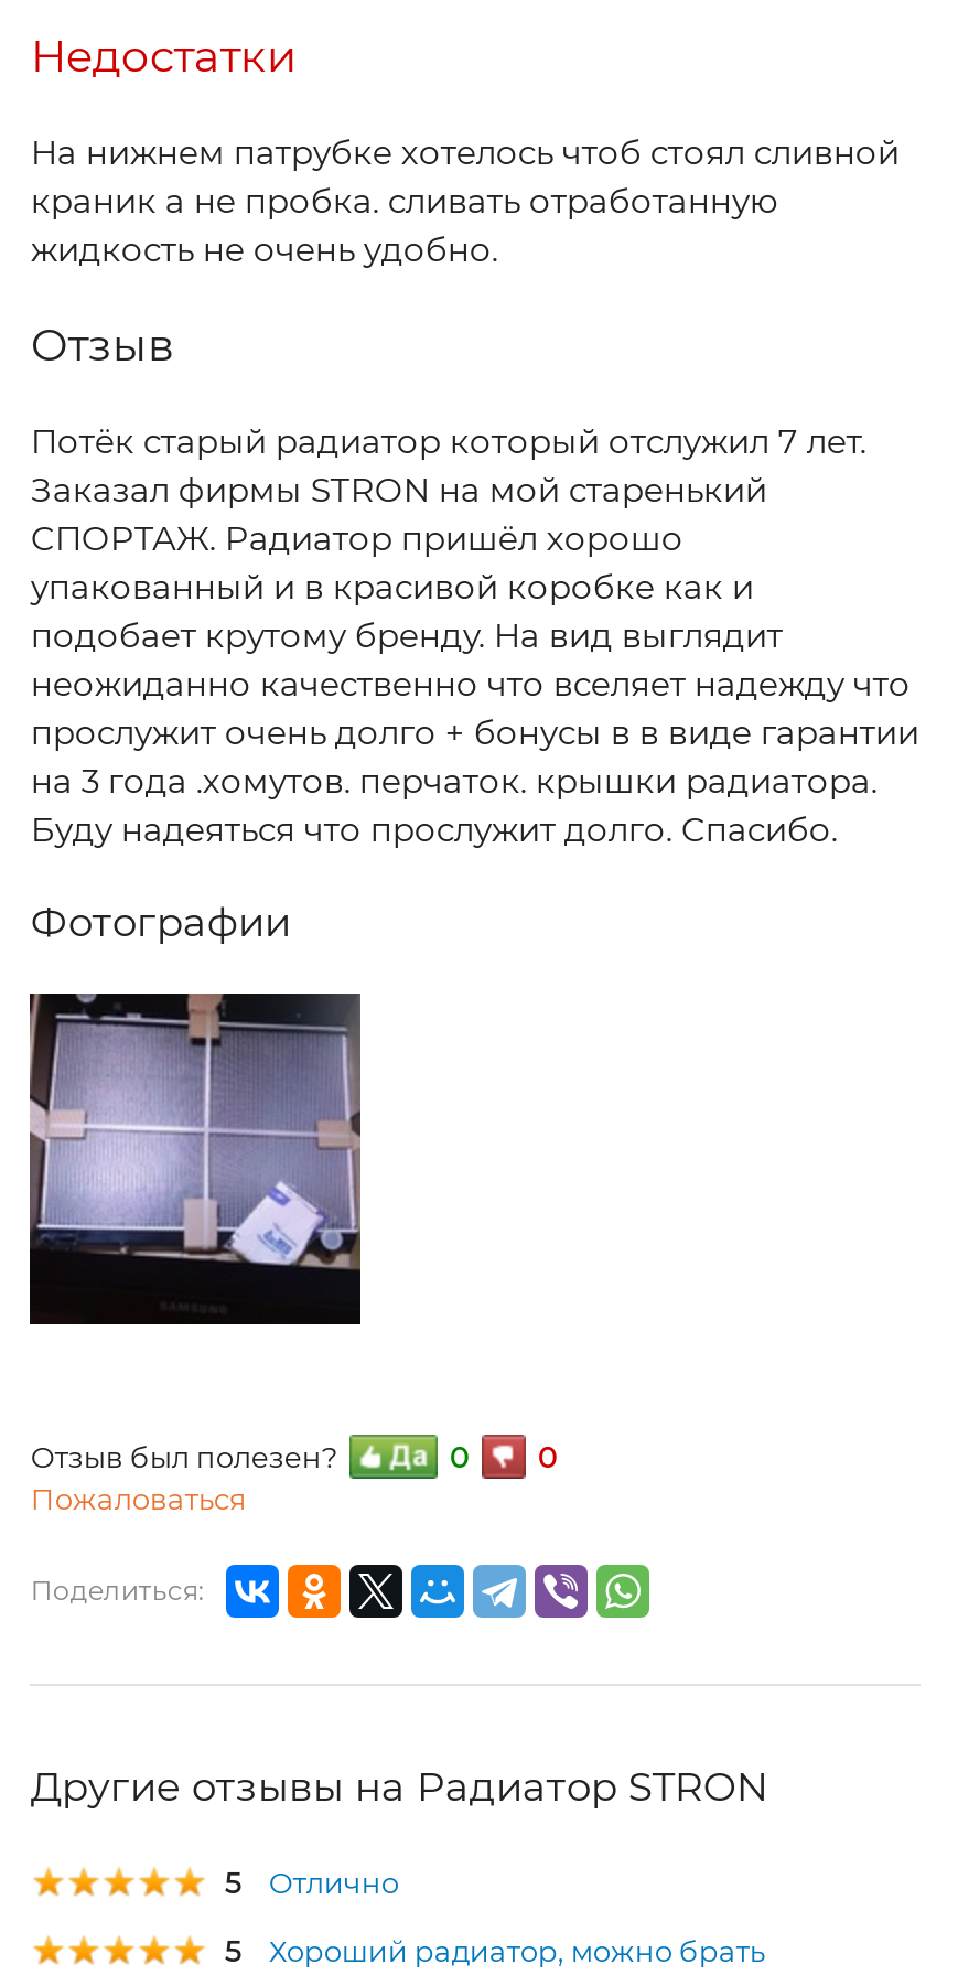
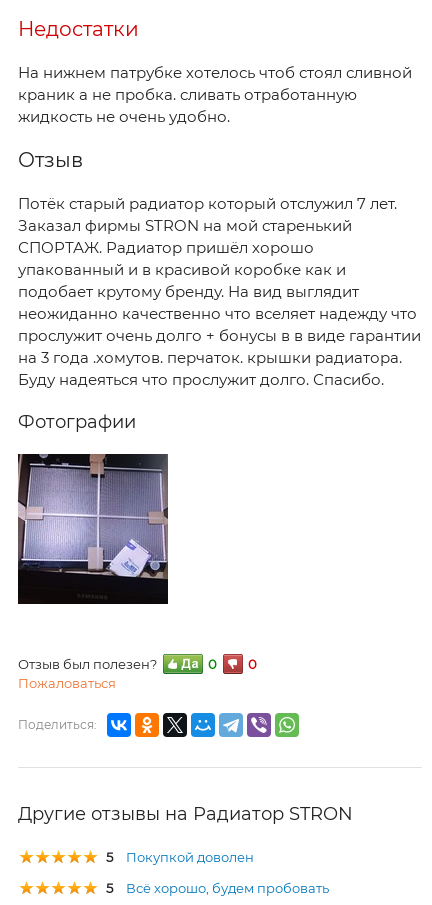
[269,1865,399,1900] Отлично -> [126,849,254,865] Покупкой доволен
[269,1933,765,1968] Хороший радиатор, можно брать -> [126,880,329,896] Всё хорошо, будем пробовать

